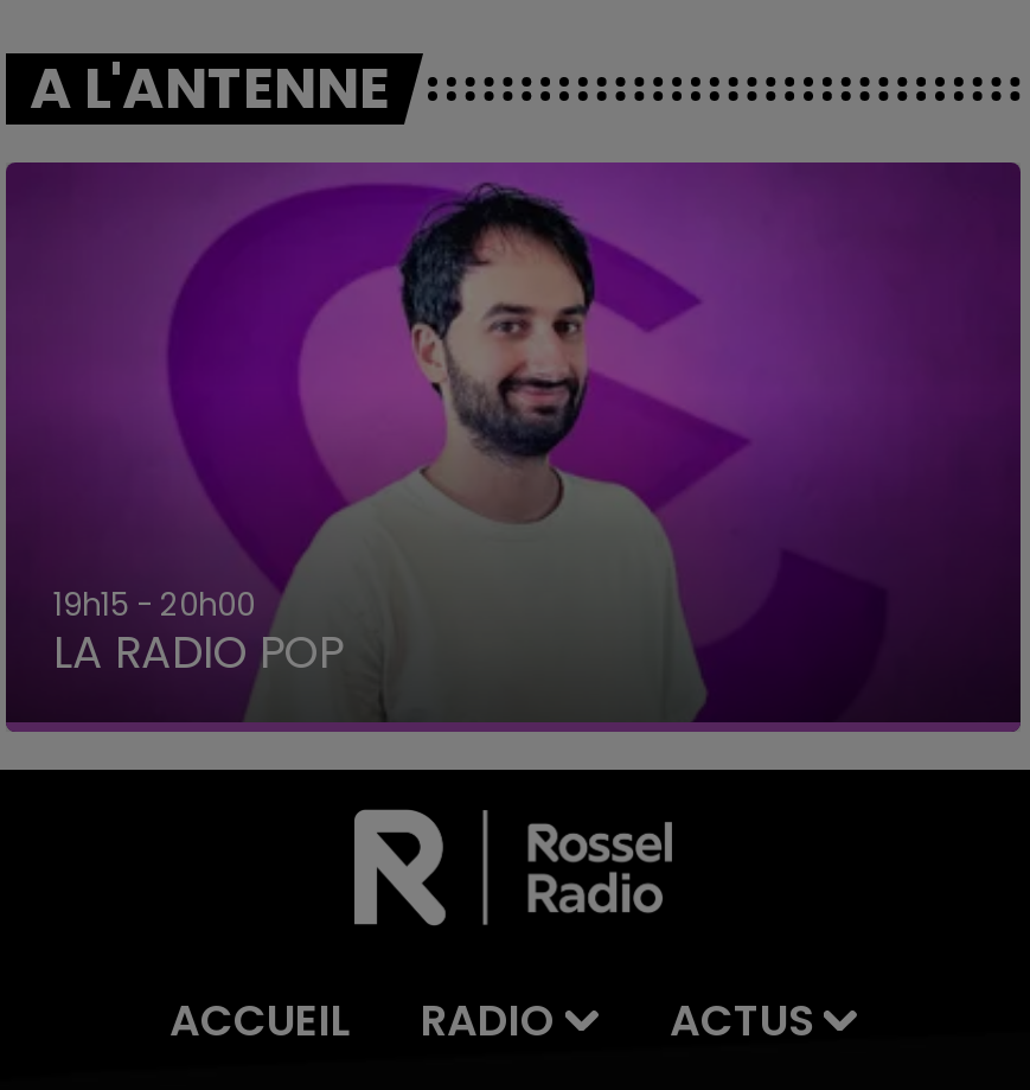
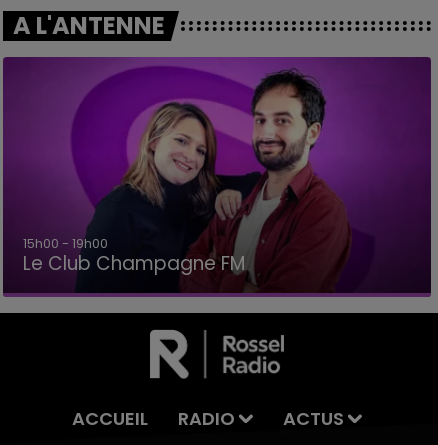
[53,181,831,722] [image] | 19h15 - 20h00 | LA RADIO POP -> [23,66,352,293] [image] | 15h00 - 19h00 | Le Club Champagne FM

